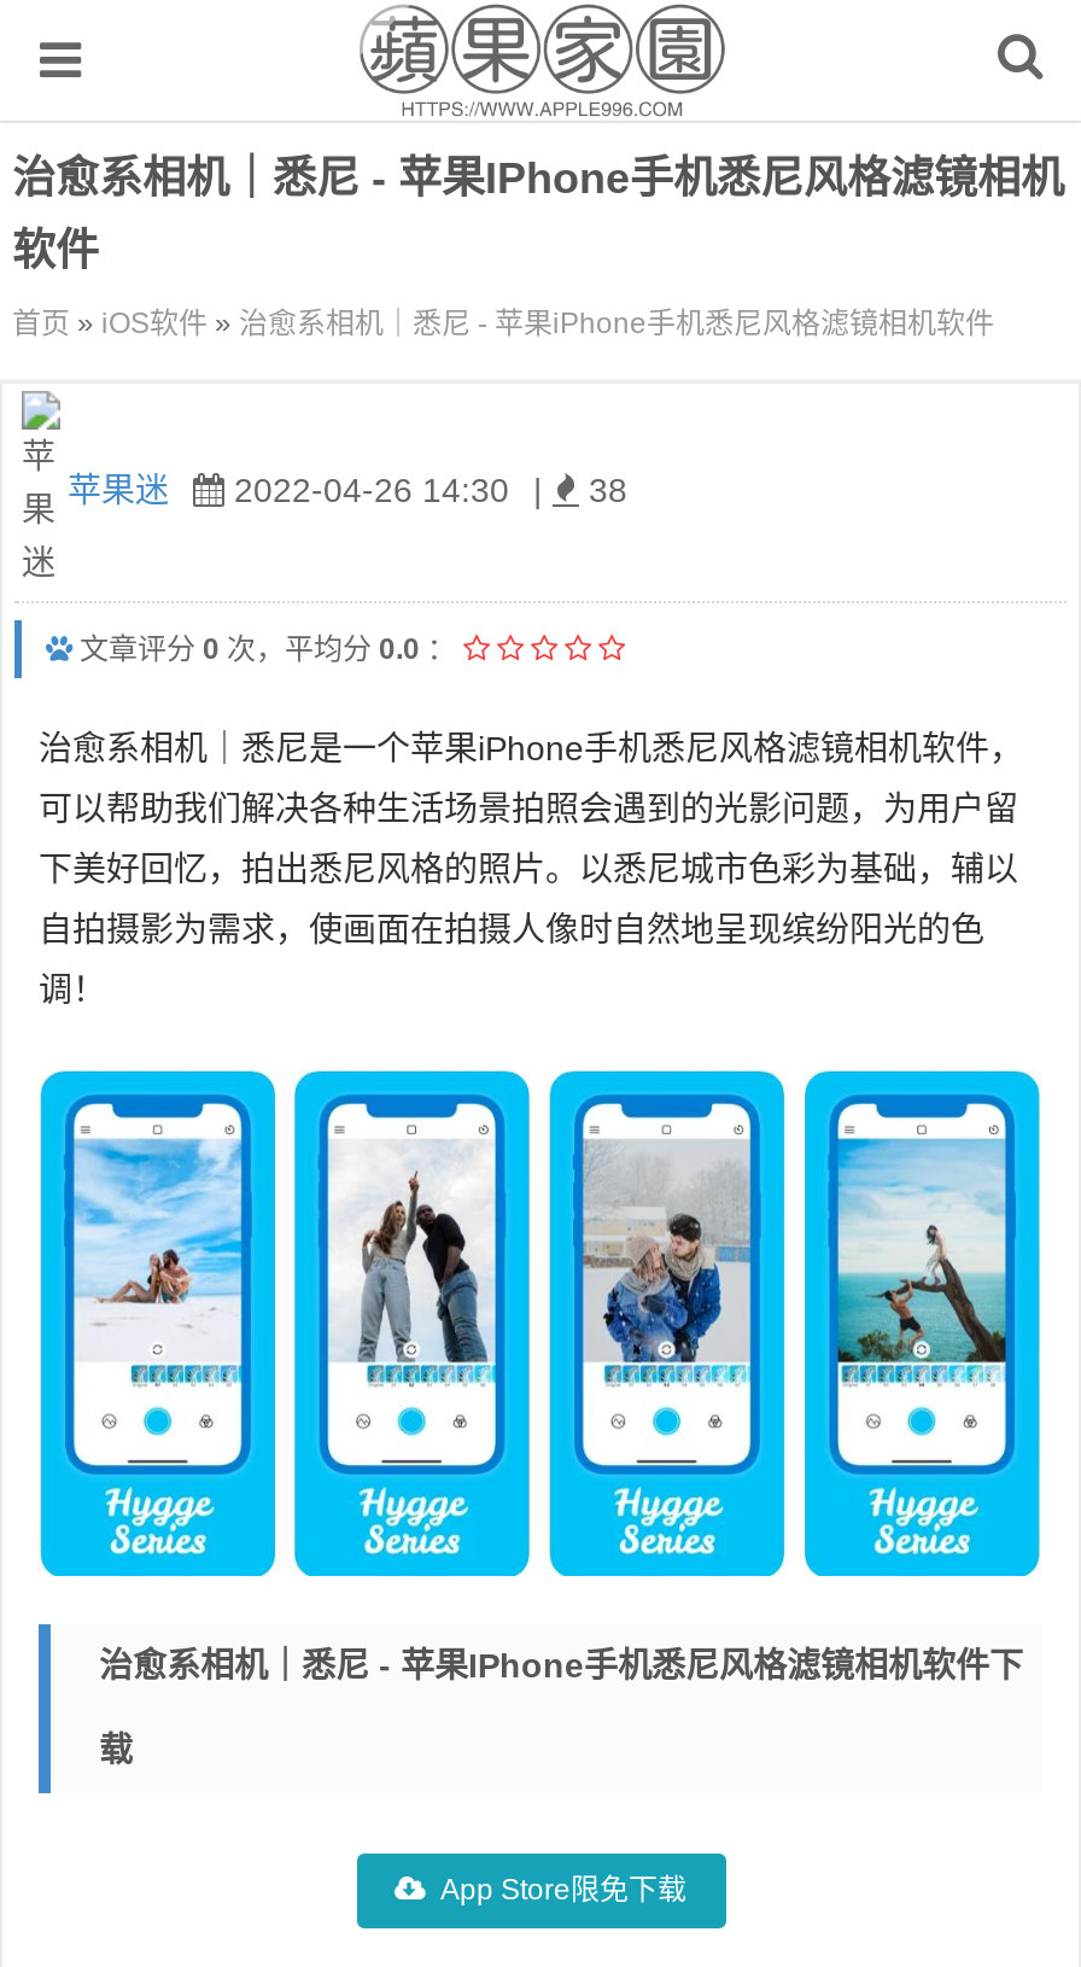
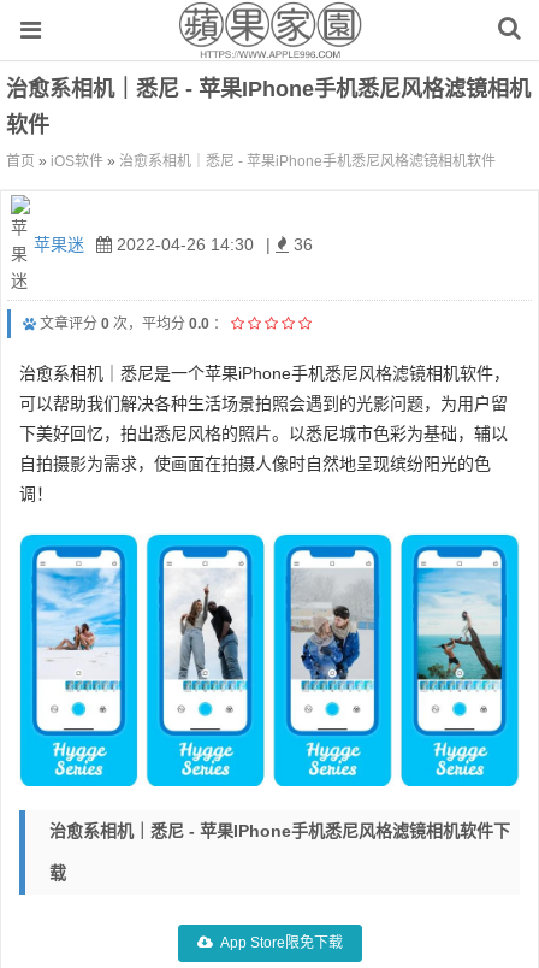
[589,470,627,509] 38 -> [294,234,313,254] 36

